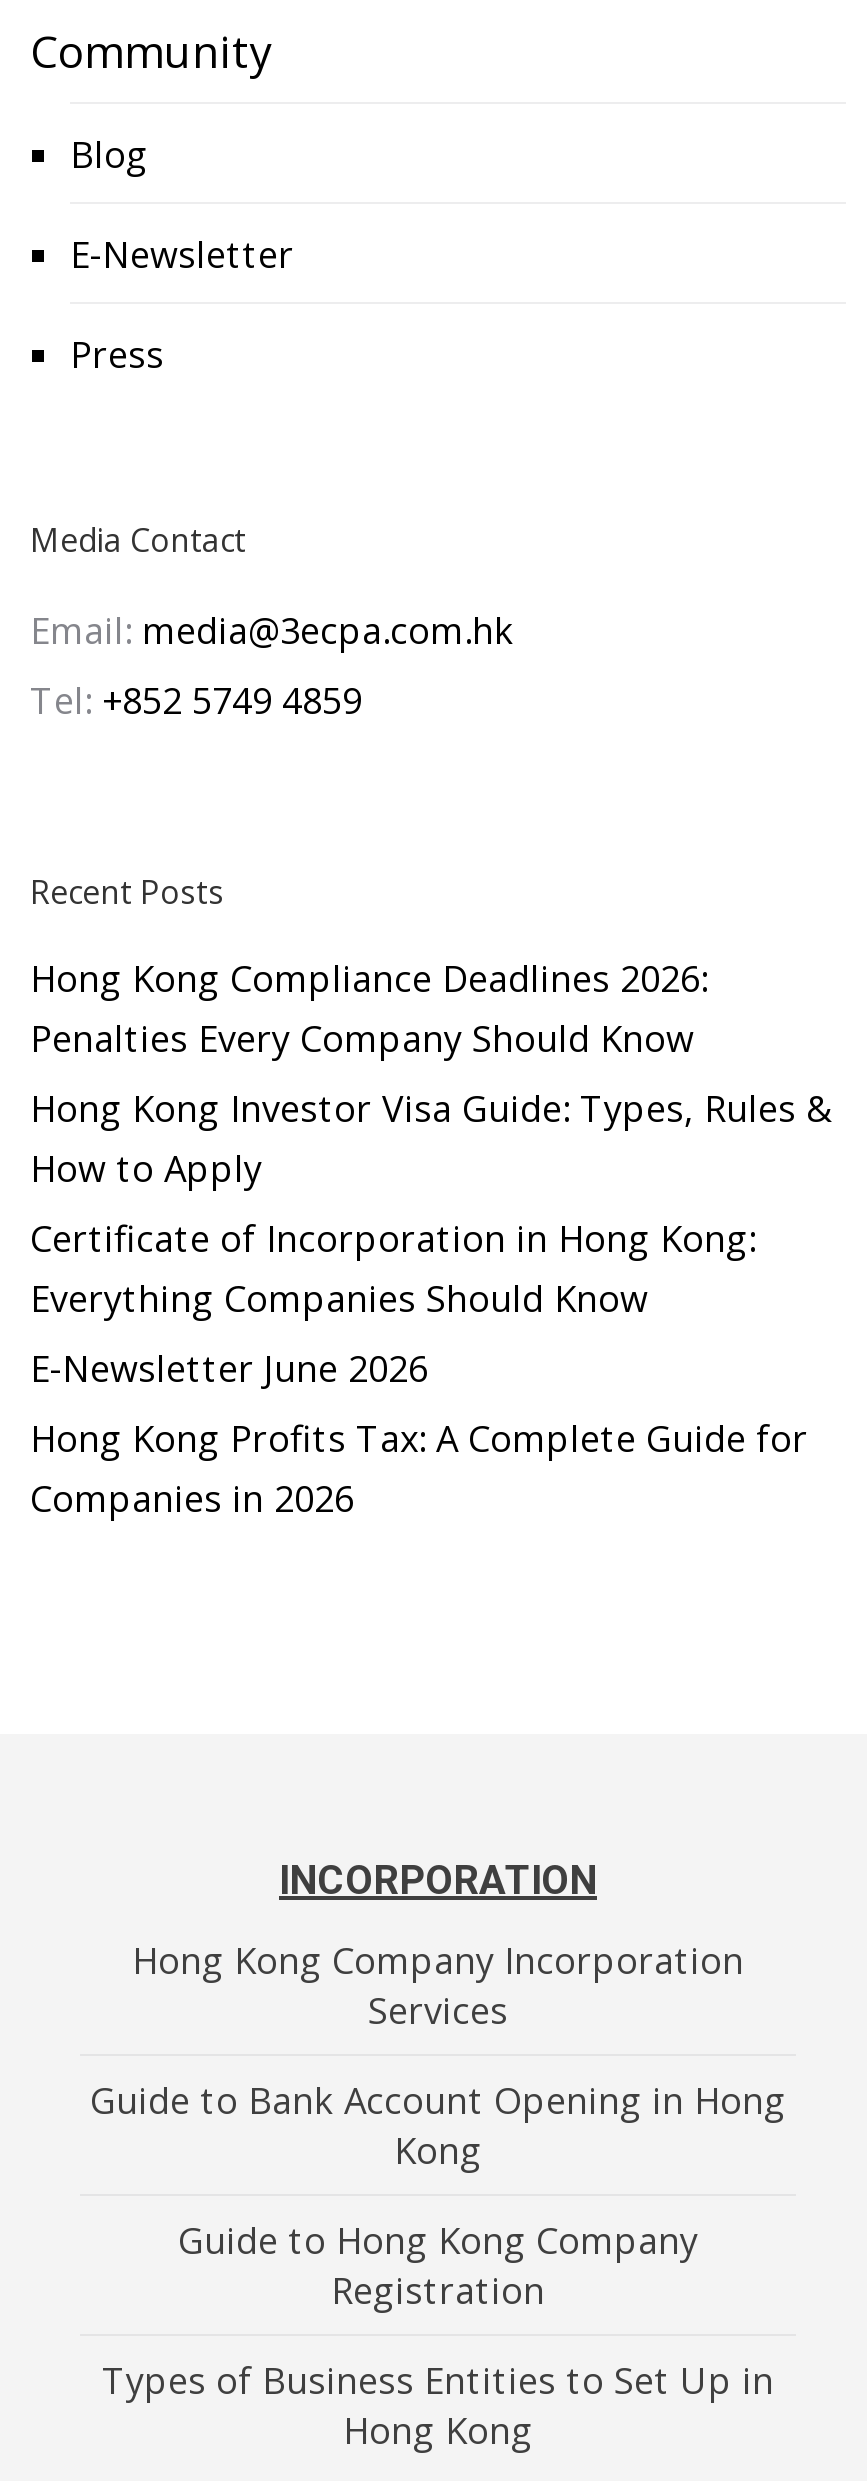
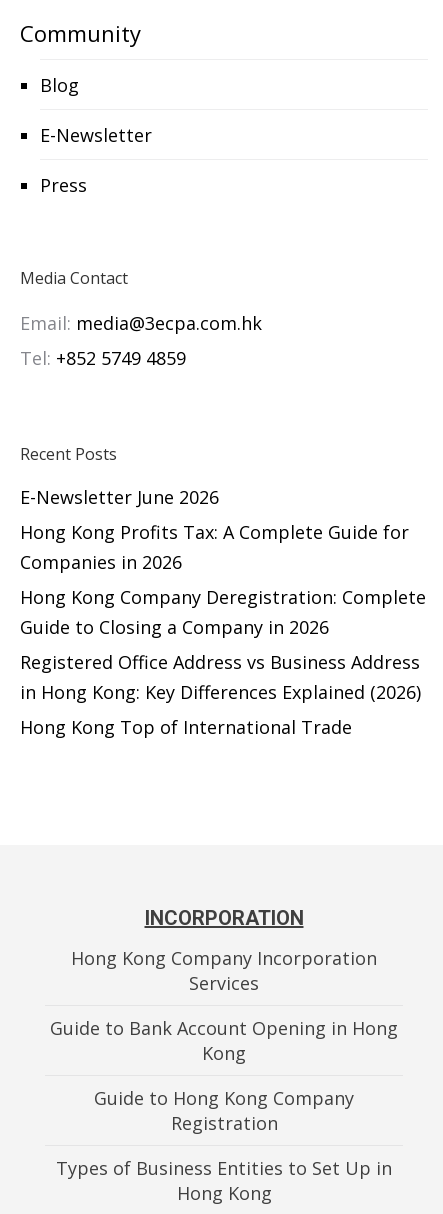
[30,955,832,1323] Hong Kong Compliance Deadlines 2026: | Penalties Every Company Should Know | Hong Kong Investor Visa Guide: Types, Rules & | How to Apply | Certificate of Incorporation in Hong Kong: | Everything Companies Should Know -> none
moved [30,1345,808,1523] -> [20,485,409,574]: E-Newsletter June 2026 | Hong Kong Profits Tax: A Complete Guide for | Companies in 2026
none -> [20,585,426,739] Hong Kong Company Deregistration: Complete | Guide to Closing a Company in 2026 | Registered Office Address vs Business Address | in Hong Kong: Key Differences Explained (2026) | Hong Kong Top of International Trade

